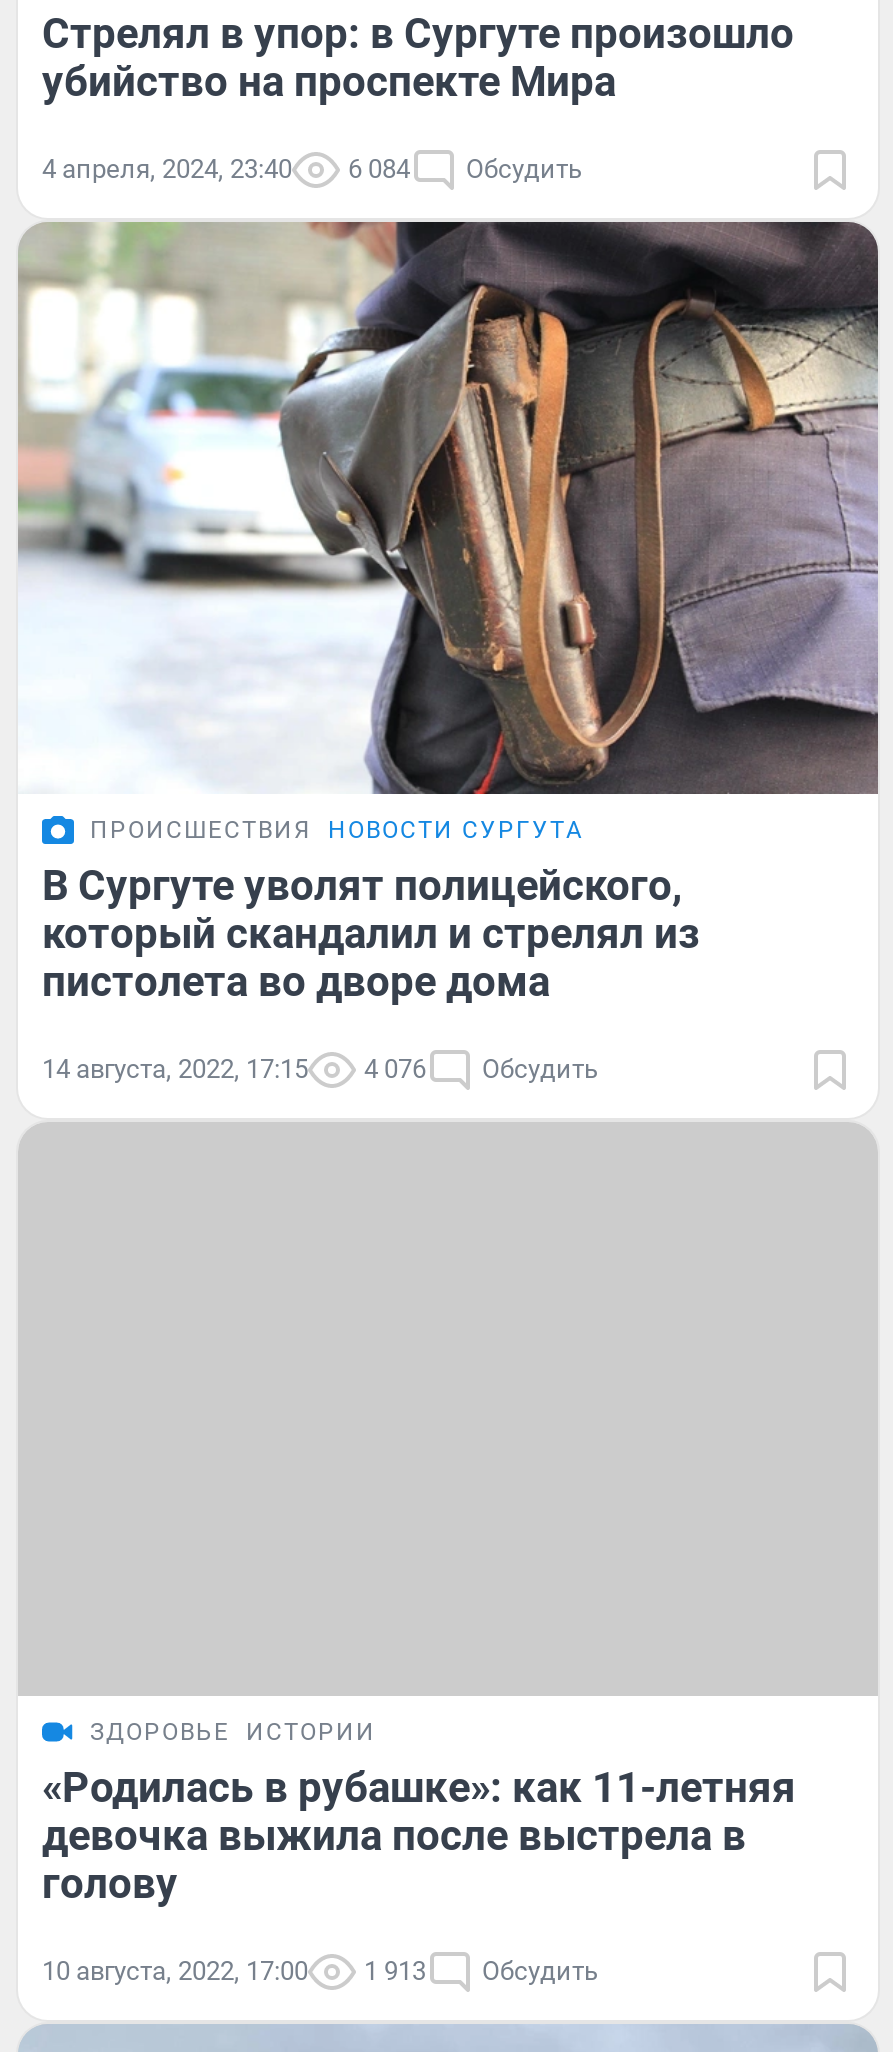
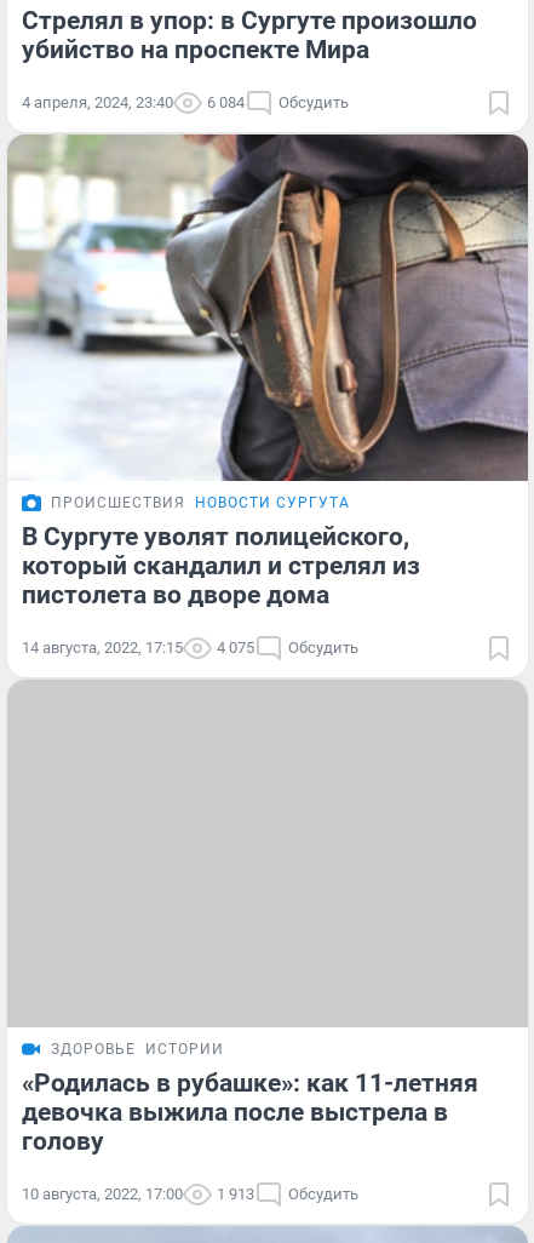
[42,1054,598,1084] 14 августа, 2022, 17:15 4 076 Обсудить -> [22,639,358,657] 14 августа, 2022, 17:15 4 075 Обсудить

